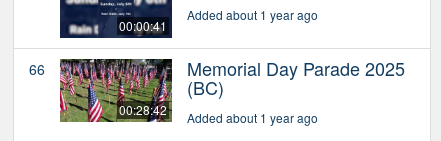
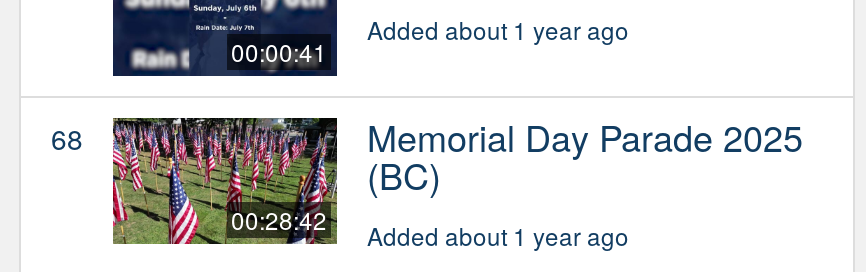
[29,59,45,79] 66 -> [51,117,83,157] 68

